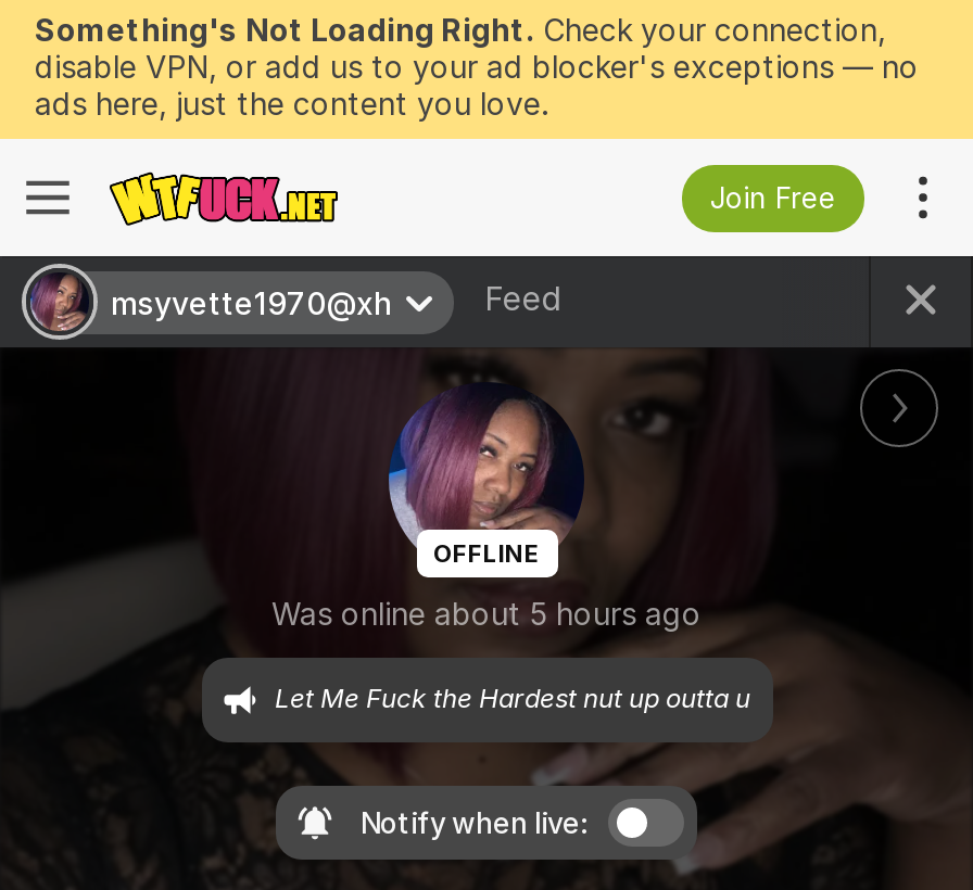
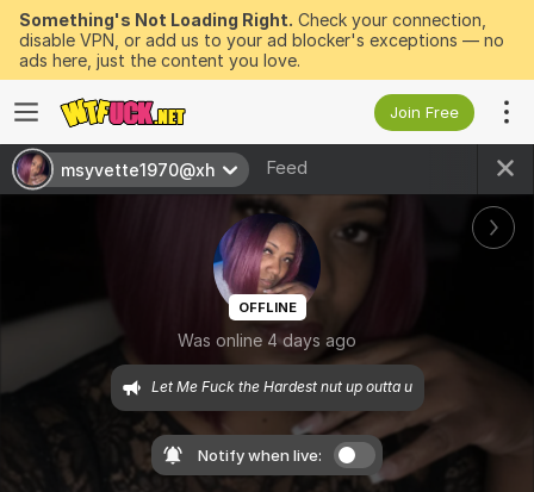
[271,596,702,633] Was online about 5 hours ago -> [178,330,356,351] Was online 4 days ago

